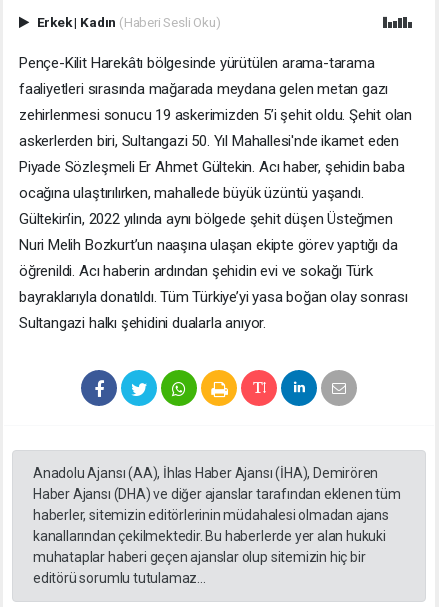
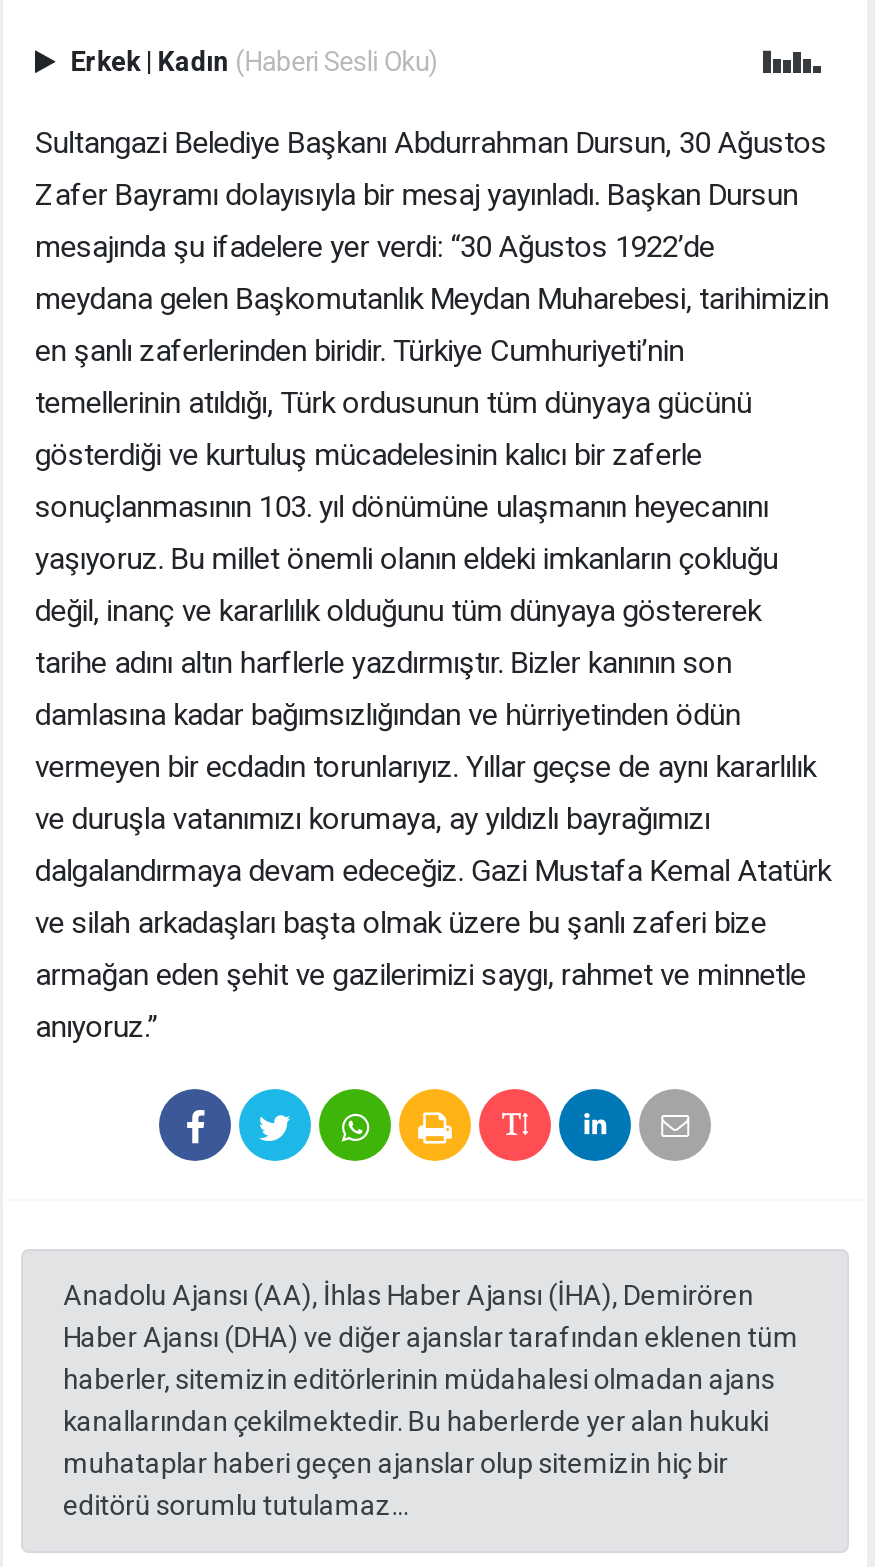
[19,54,412,332] Pençe-Kilit Harekâtı bölgesinde yürütülen arama-tarama | faaliyetleri sırasında mağarada meydana gelen metan gazı | zehirlenmesi sonucu 19 askerimizden 5’i şehit oldu. Şehit olan | askerlerden biri, Sultangazi 50. Yıl Mahallesi'nde ikamet eden | Piyade Sözleşmeli Er Ahmet Gültekin. Acı haber, şehidin baba | ocağına ulaştırılırken, mahallede büyük üzüntü yaşandı. | Gültekin’in, 2022 yılında aynı bölgede şehit düşen Üsteğmen | Nuri Melih Bozkurt’un naaşına ulaşan ekipte görev yaptığı da | öğrenildi. Acı haberin ardından şehidin evi ve sokağı Türk | bayraklarıyla donatıldı. Tüm Türkiye’yi yasa boğan olay sonrası | Sultangazi halkı şehidini dualarla anıyor. -> [35,125,831,1045] Sultangazi Belediye Başkanı Abdurrahman Dursun, 30 Ağustos | Zafer Bayramı dolayısıyla bir mesaj yayınladı. Başkan Dursun | mesajında şu ifadelere yer verdi: “30 Ağustos 1922’de | meydana gelen Başkomutanlık Meydan Muharebesi, tarihimizin | en şanlı zaferlerinden biridir. Türkiye Cumhuriyeti’nin | temellerinin atıldığı, Türk ordusunun tüm dünyaya gücünü | gösterdiği ve kurtuluş mücadelesinin kalıcı bir zaferle | sonuçlanmasının 103. yıl dönümüne ulaşmanın heyecanını | yaşıyoruz. Bu millet önemli olanın eldeki imkanların çokluğu | değil, inanç ve kararlılık olduğunu tüm dünyaya göstererek | tarihe adını altın harflerle yazdırmıştır. Bizler kanının son | damlasına kadar bağımsızlığından ve hürriyetinden ödün | vermeyen bir ecdadın torunlarıyız. Yıllar geçse de aynı kararlılık | ve duruşla vatanımızı korumaya, ay yıldızlı bayrağımızı | dalgalandırmaya devam edeceğiz. Gazi Mustafa Kemal Atatürk | ve silah arkadaşları başta olmak üzere bu şanlı zaferi bize | armağan eden şehit ve gazilerimizi saygı, rahmet ve minnetle | anıyoruz.”

